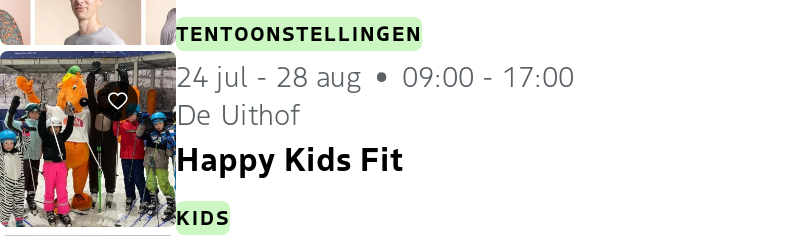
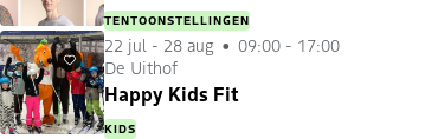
[176,56,574,96] 24 jul - 28 aug 09:00 - 17:00 -> [104,33,340,56] 22 jul - 28 aug 09:00 - 17:00

